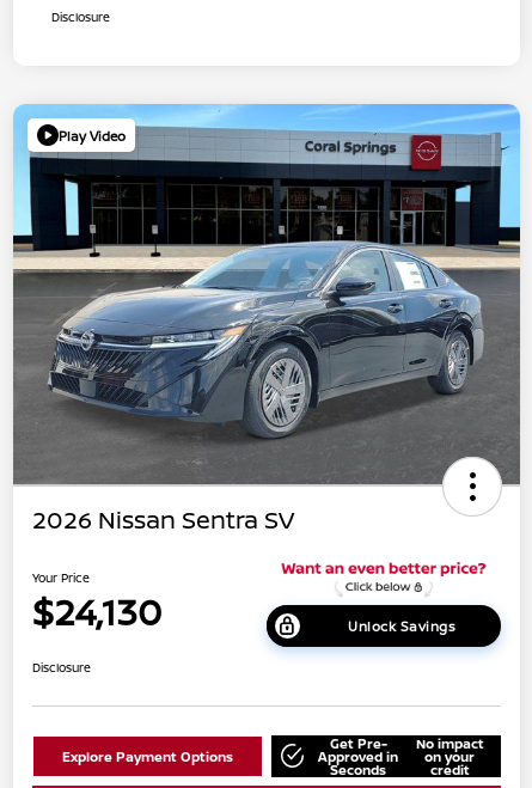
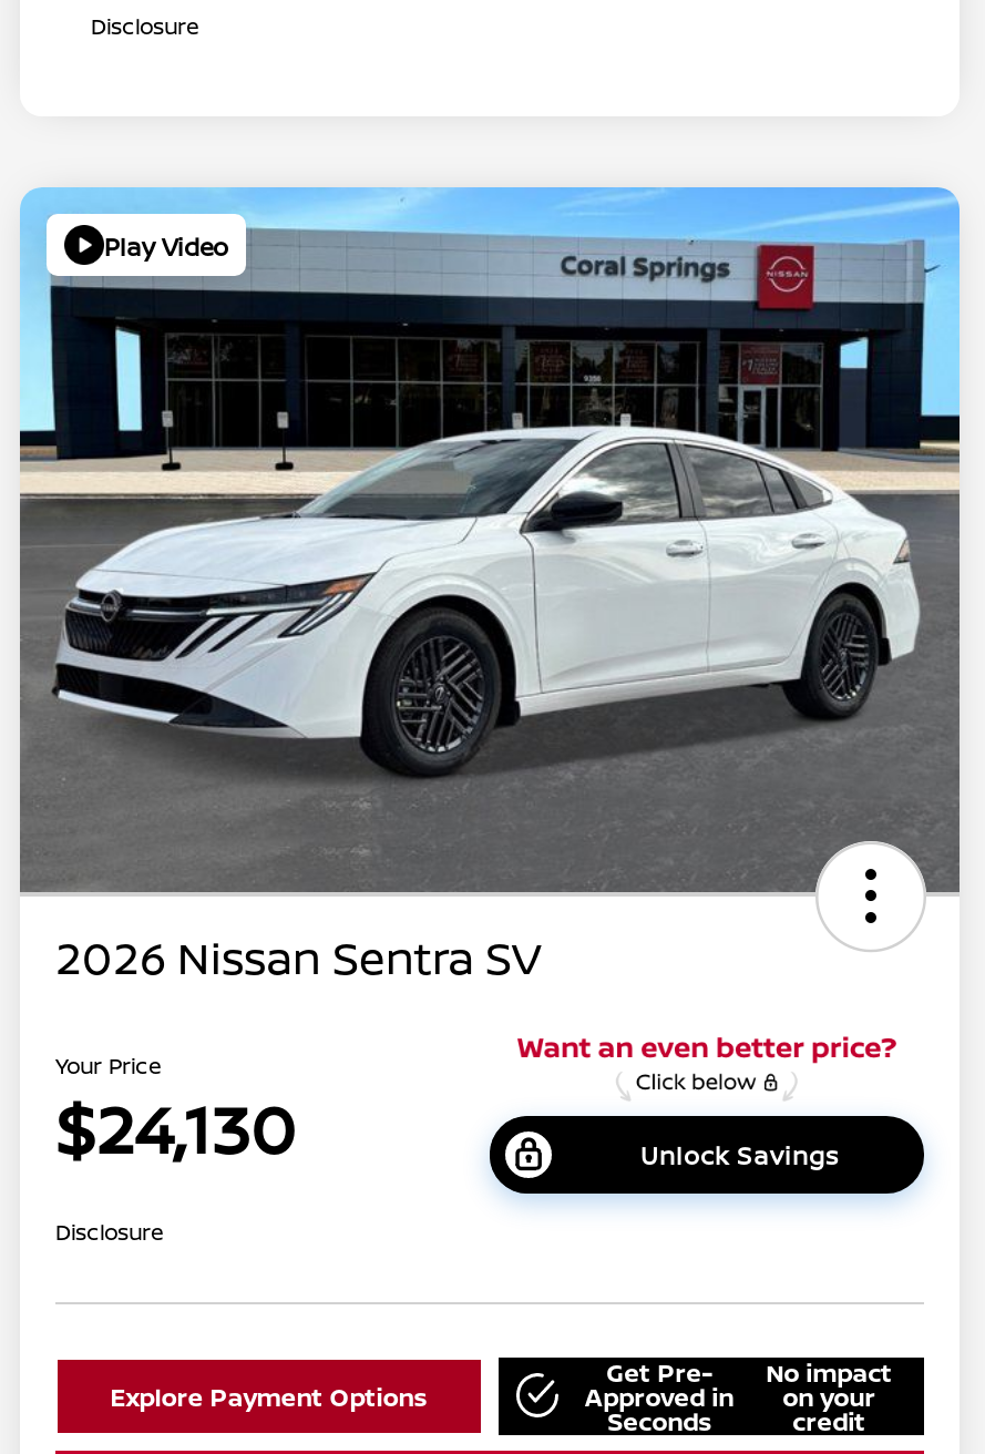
[31,232,499,441] [image] -> [51,422,922,810] [image]

